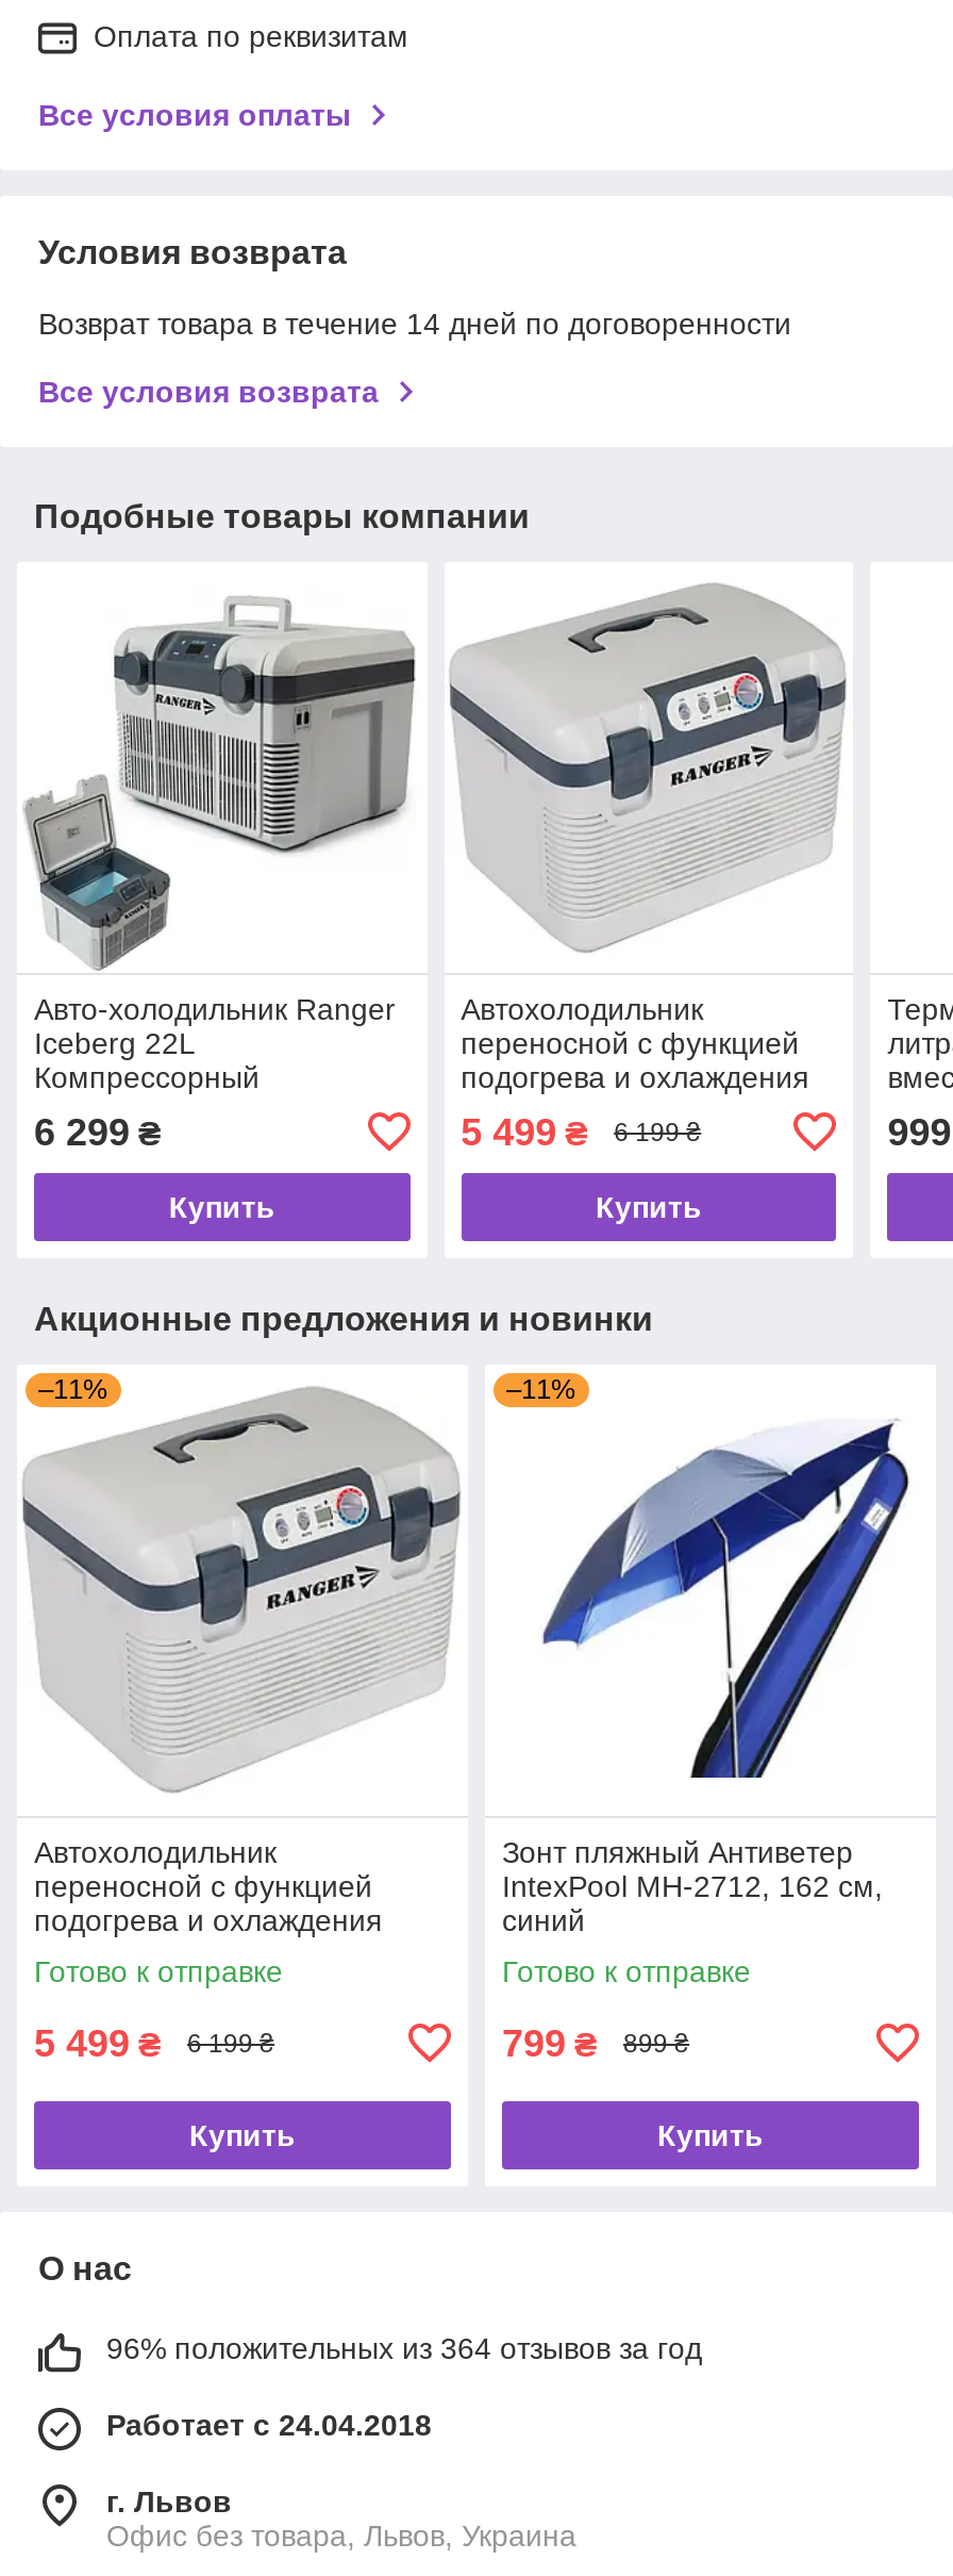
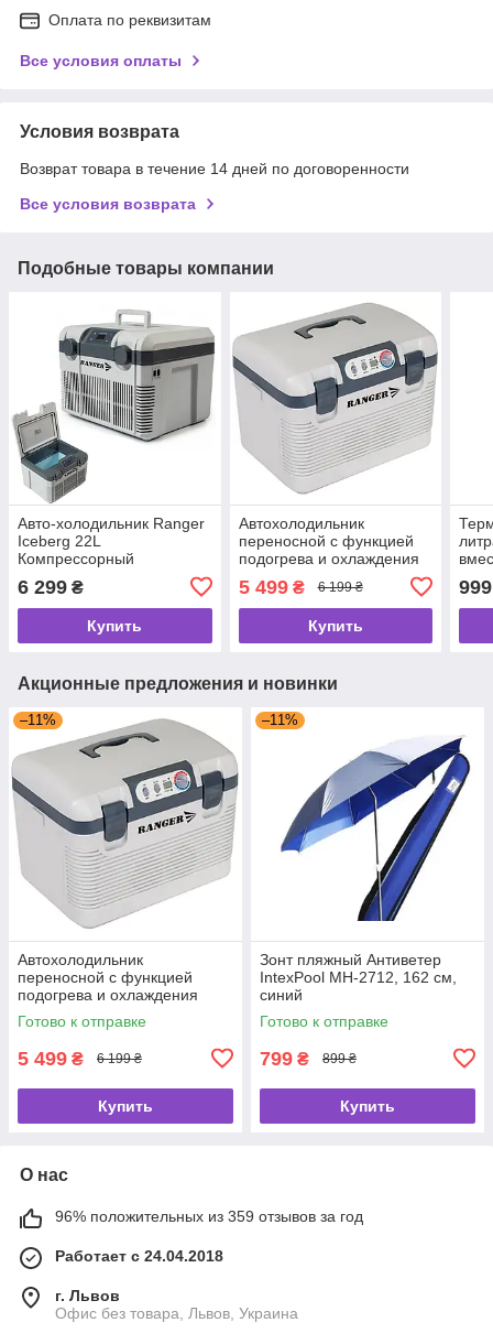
[106,2331,702,2365] 96% положительных из 364 отзывов за год -> [55,1207,363,1225] 96% положительных из 359 отзывов за год

